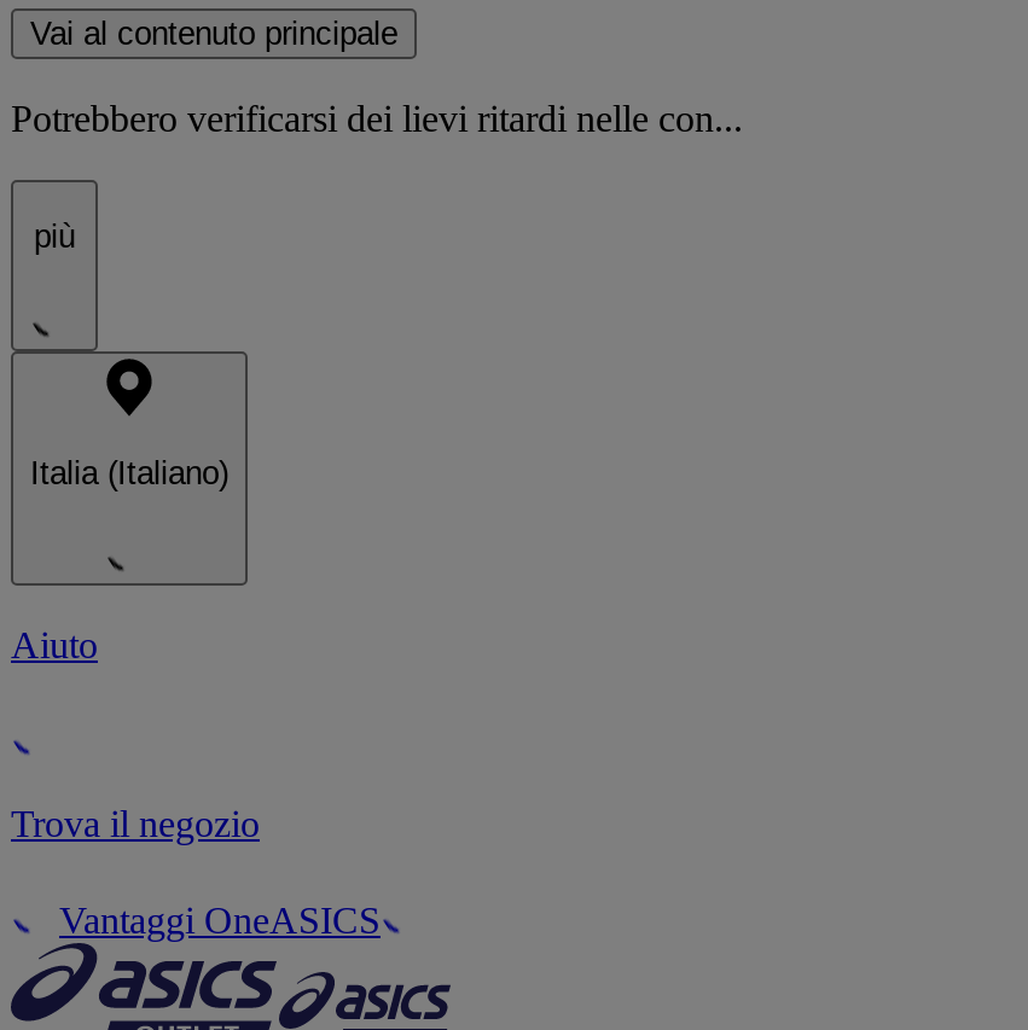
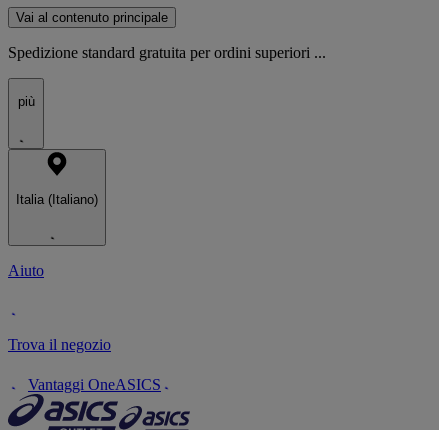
[11,98,743,139] Potrebbero verificarsi dei lievi ritardi nelle con... -> [8,44,326,61] Spedizione standard gratuita per ordini superiori ...

